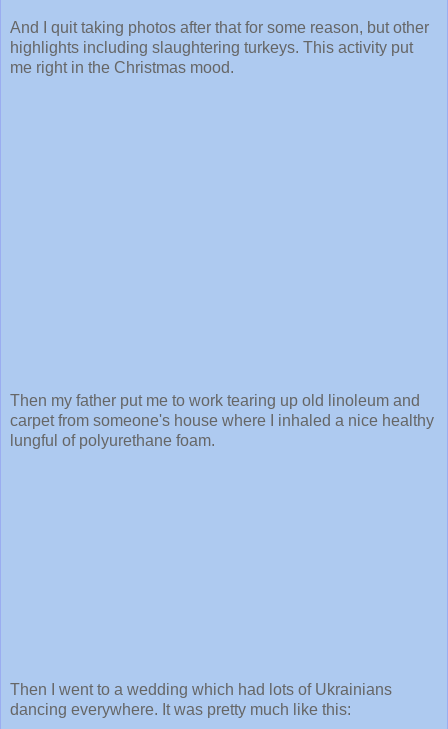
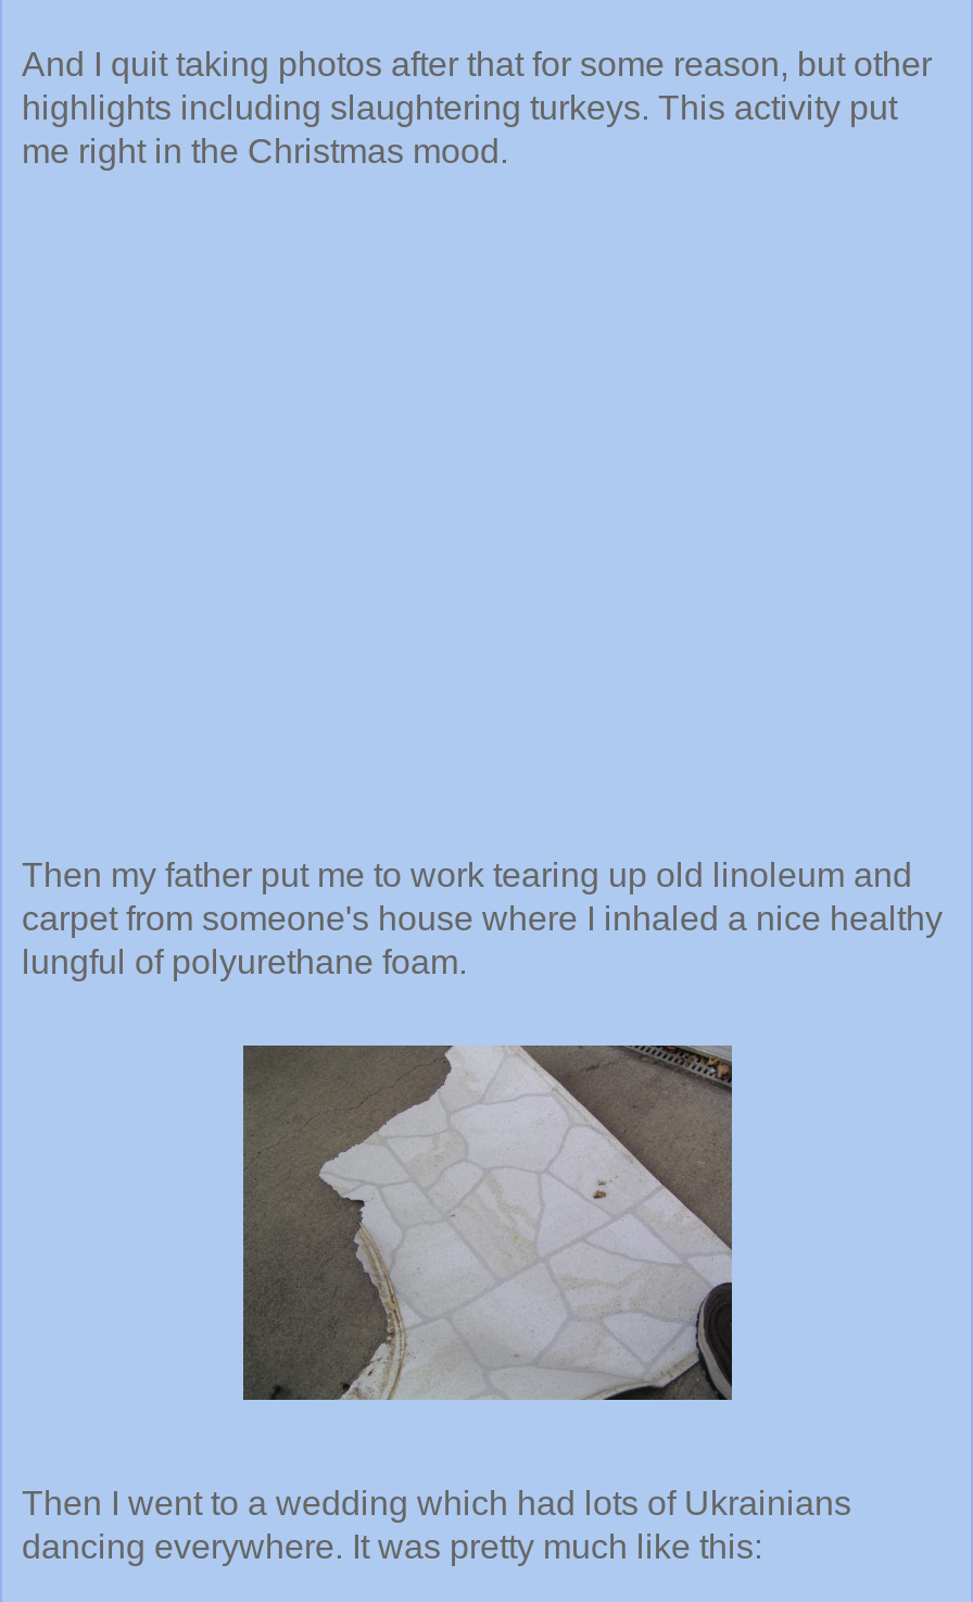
none -> [241,1043,734,1402] [image]

